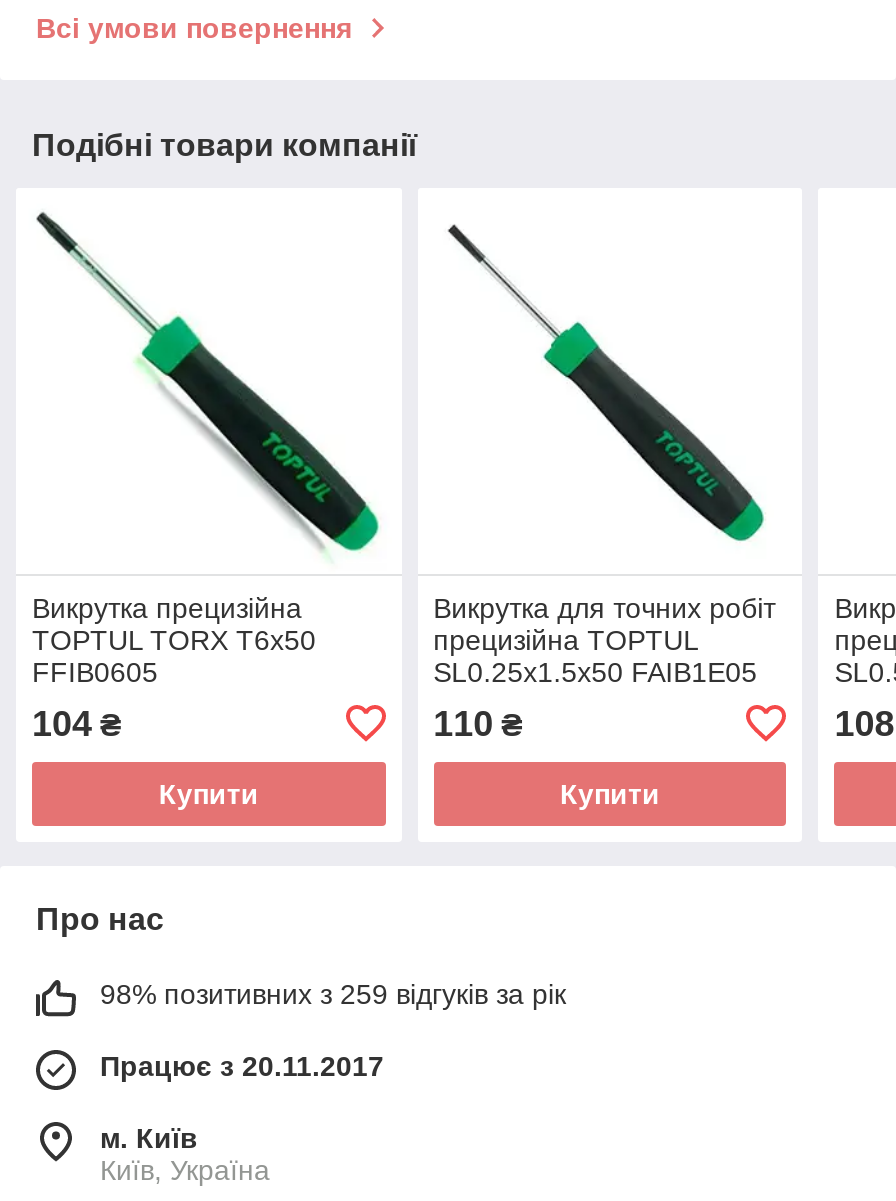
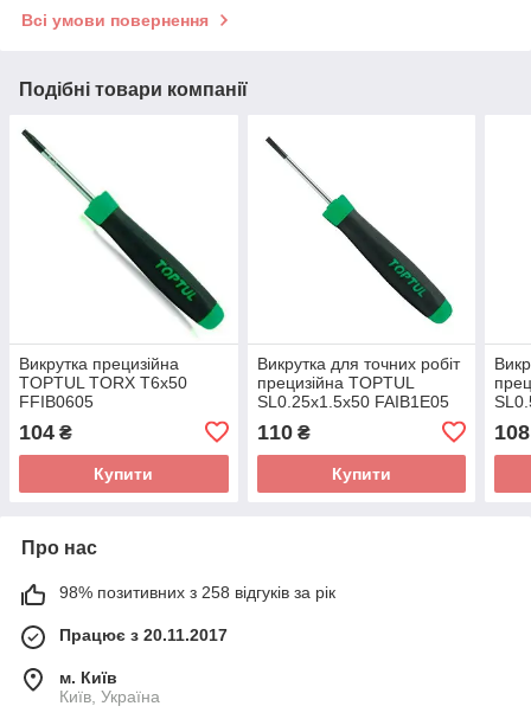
[100,978,566,1010] 98% позитивних з 259 відгуків за рік -> [59,583,335,601] 98% позитивних з 258 відгуків за рік

